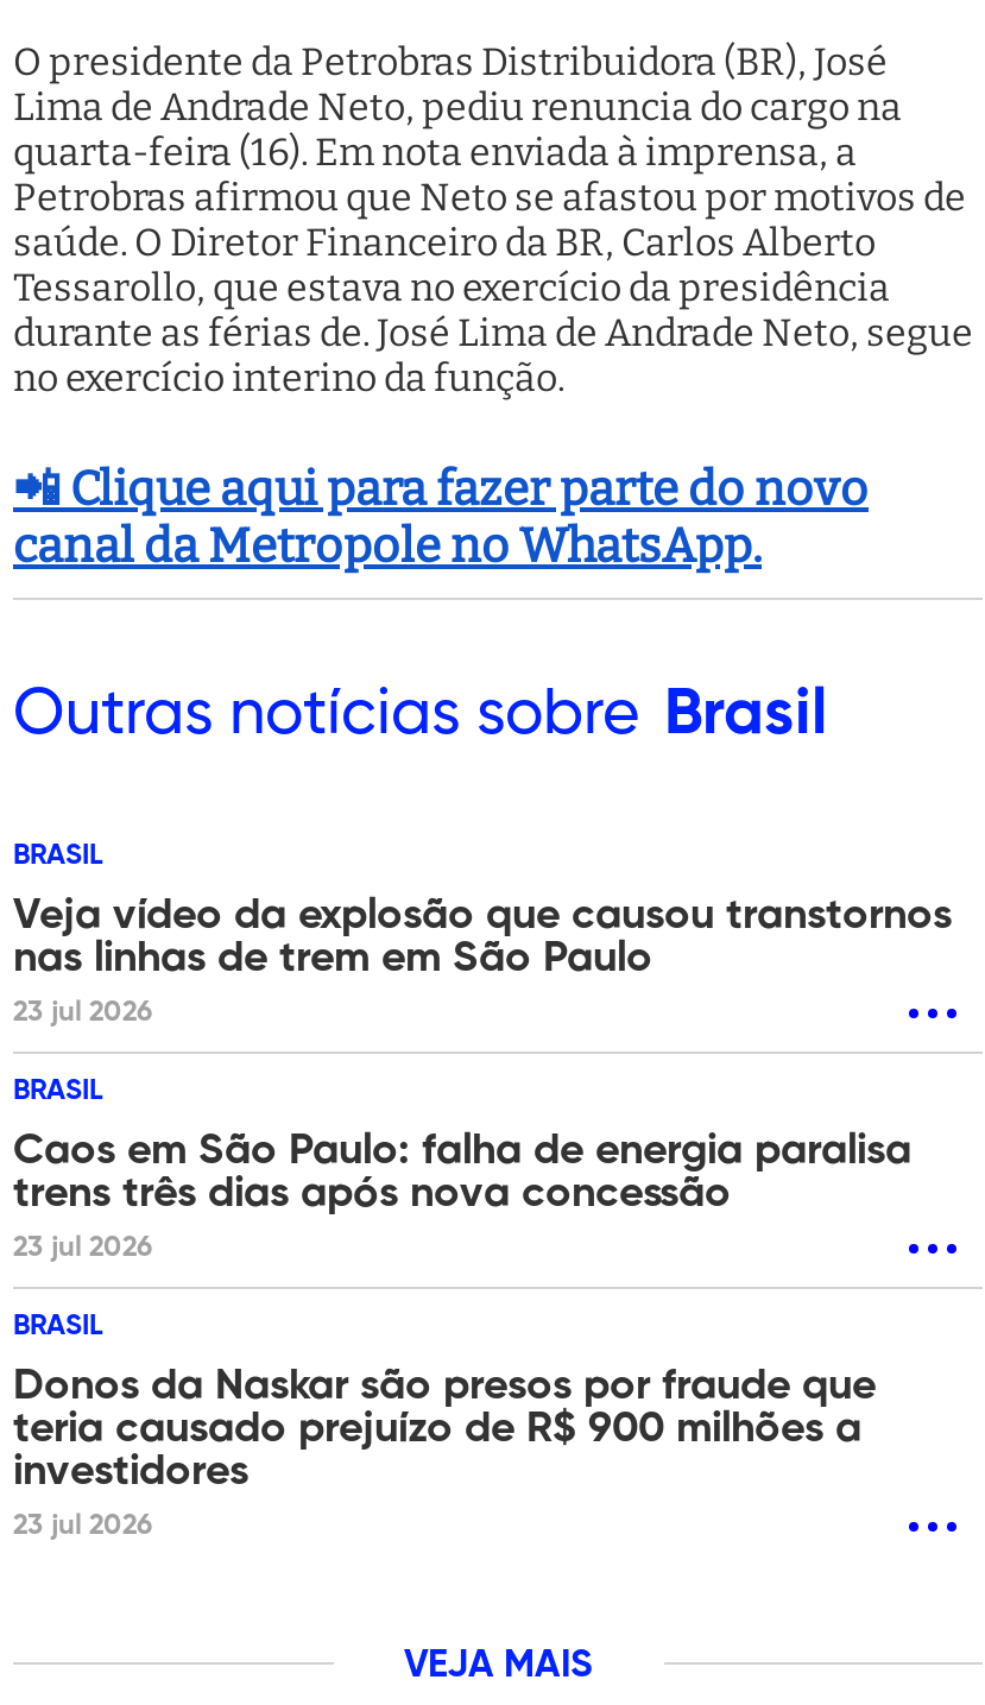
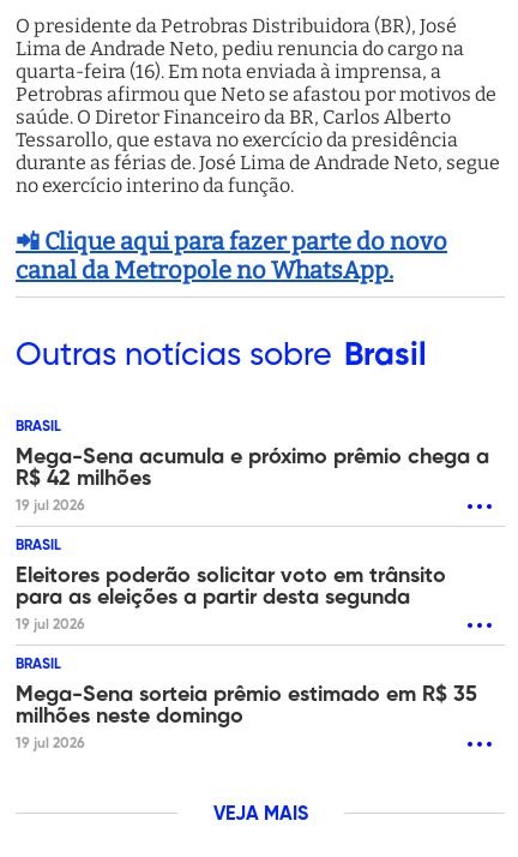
[13,895,952,1028] Veja vídeo da explosão que causou transtornos | nas linhas de trem em São Paulo | 23 jul 2026 -> [16,447,489,514] Mega-Sena acumula e próximo prêmio chega a | R$ 42 milhões | 19 jul 2026
[13,1130,911,1263] Caos em São Paulo: falha de energia paralisa | trens três dias após nova concessão | 23 jul 2026 -> [16,566,446,633] Eleitores poderão solicitar voto em trânsito | para as eleições a partir desta segunda | 19 jul 2026
[13,1366,876,1542] Donos da Naskar são presos por fraude que | teria causado prejuízo de R$ 900 milhões a | investidores | 23 jul 2026 -> [16,684,477,752] Mega-Sena sorteia prêmio estimado em R$ 35 | milhões neste domingo | 19 jul 2026

